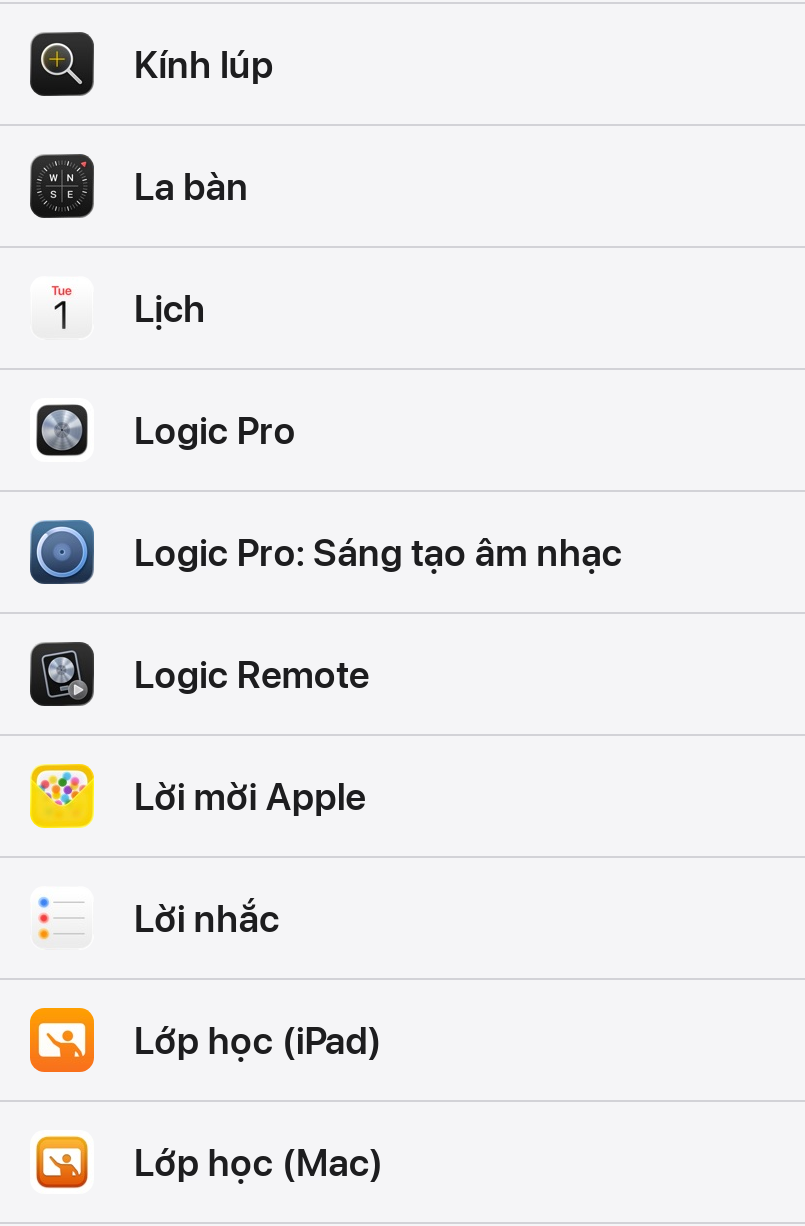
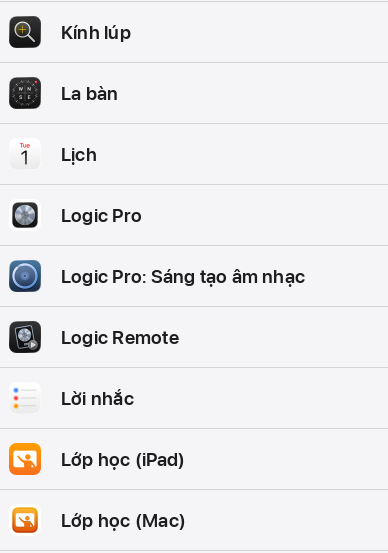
[28,762,366,830] [image] | Lời mời Apple -> none

